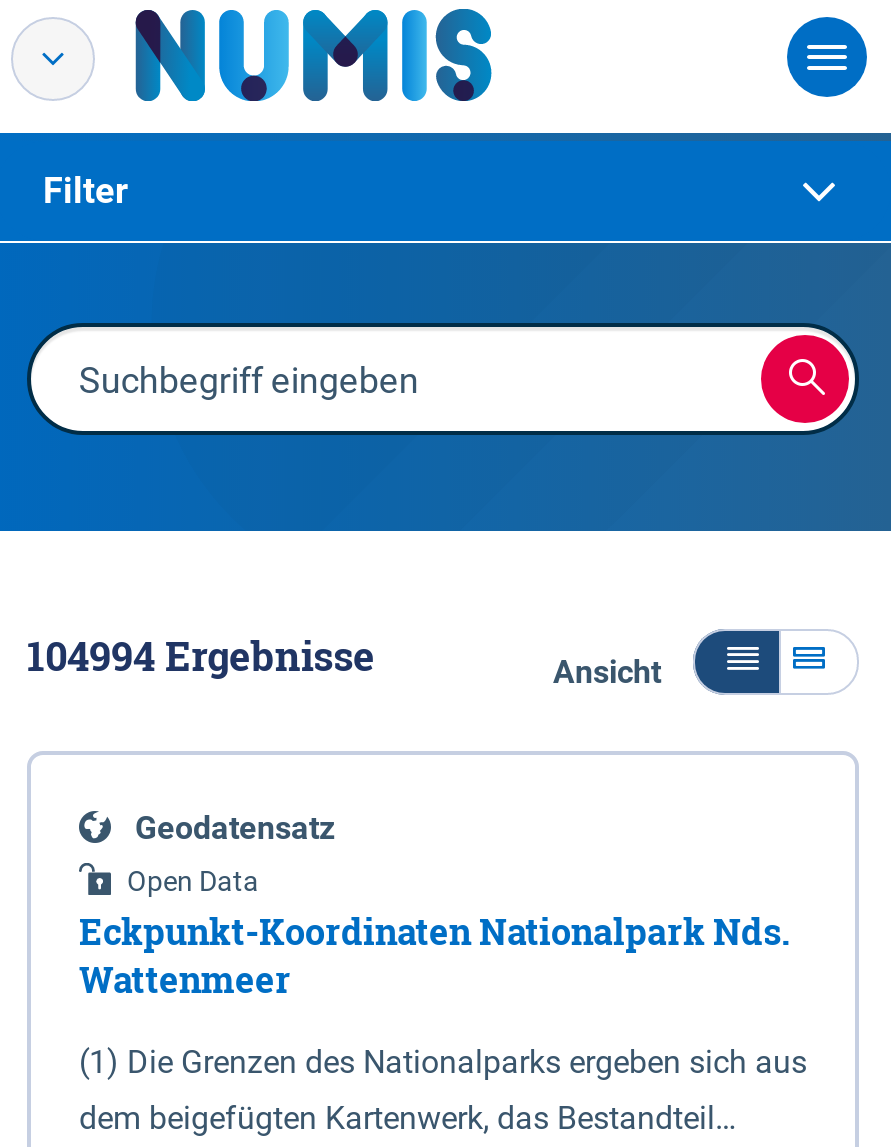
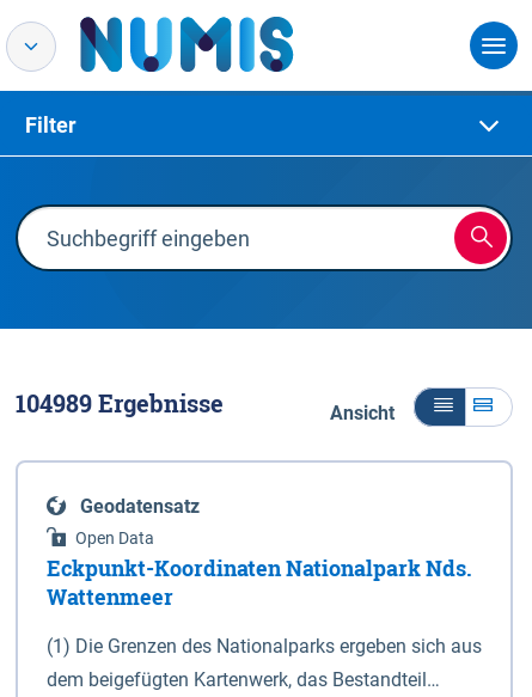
[27,629,375,681] 104994 Ergebnisse -> [16,387,224,418] 104989 Ergebnisse

